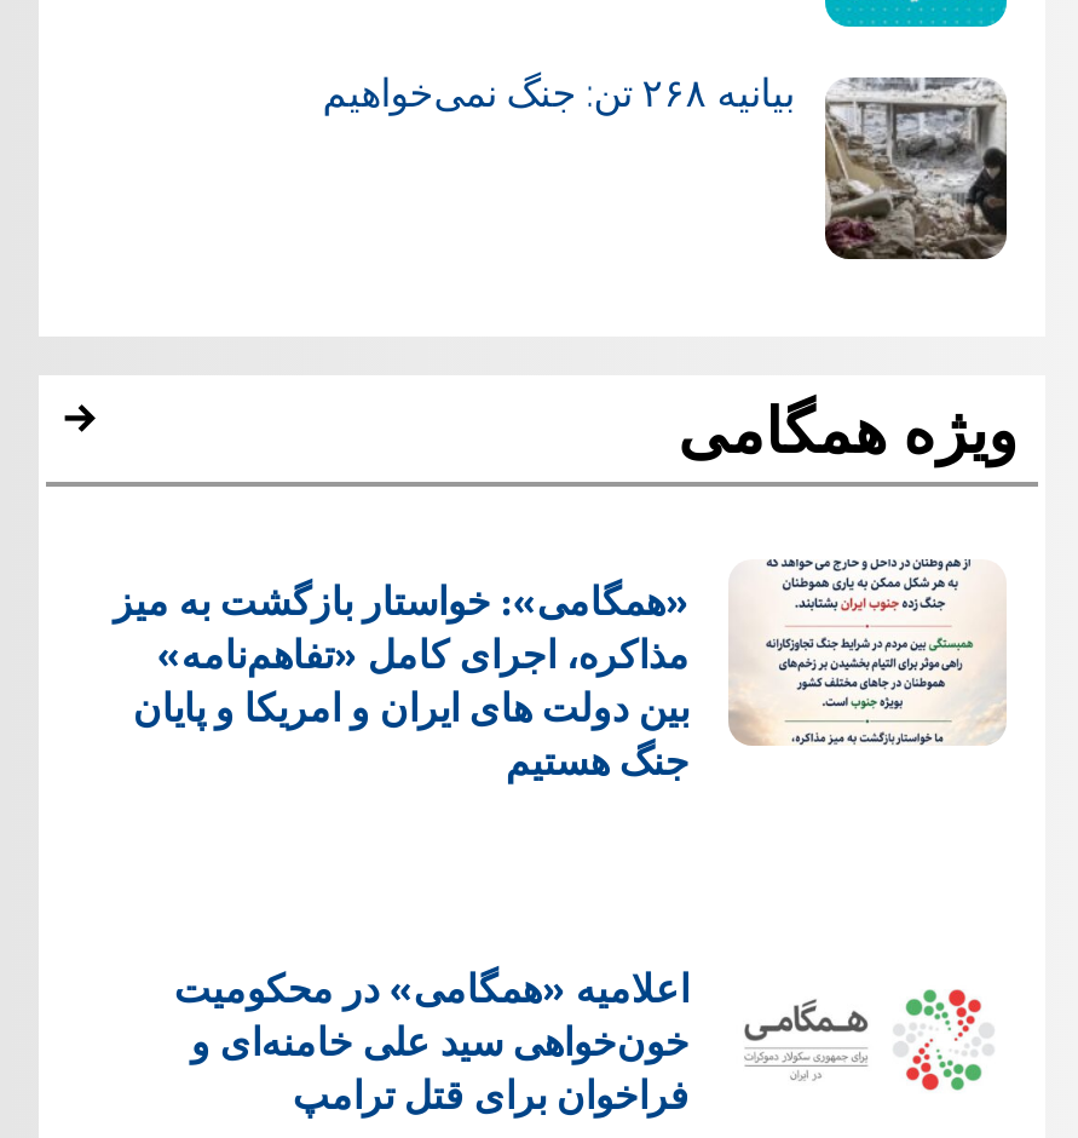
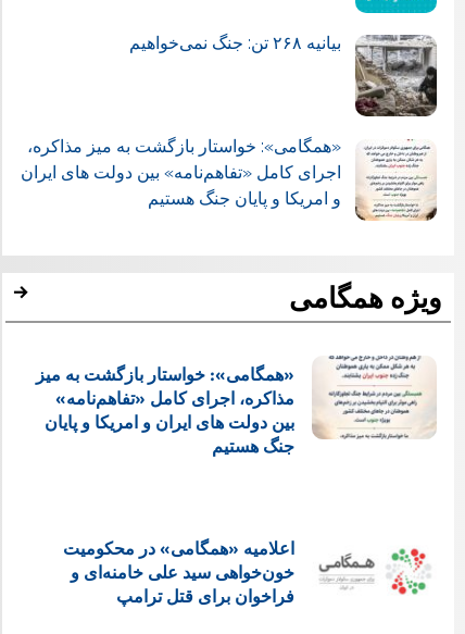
none -> [21,136,437,221] [image] | «همگامی»: خواستار بازگشت به میز مذاکره، | اجرای کامل «تفاهم‌نامه» بین دولت های ایران | و امریکا و پایان جنگ هستیم

